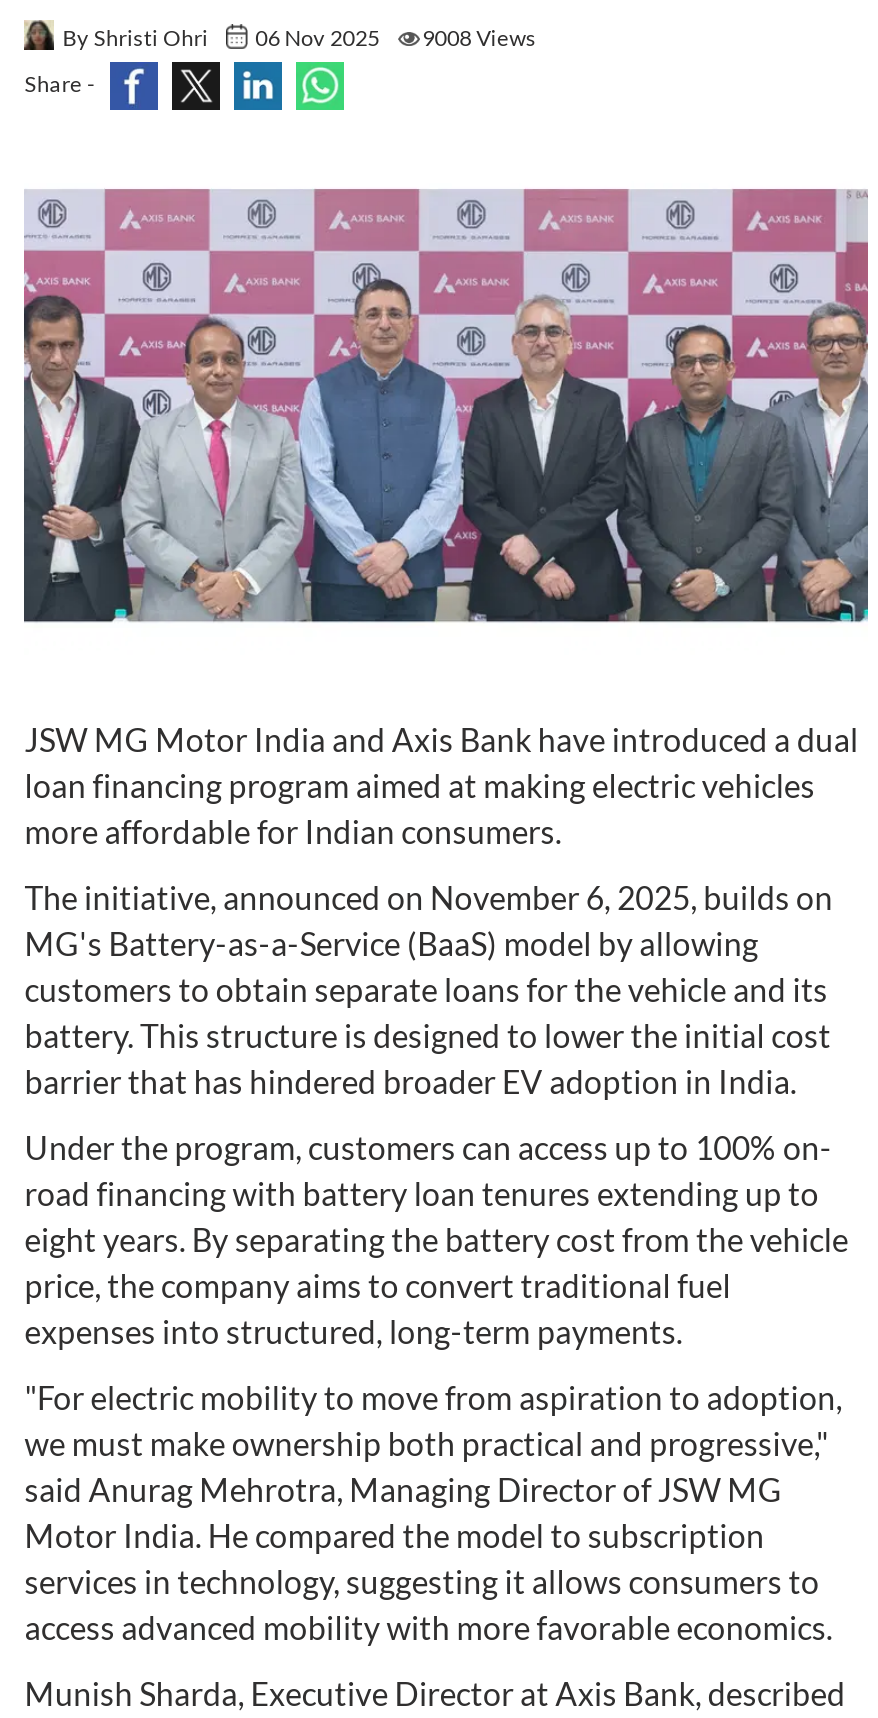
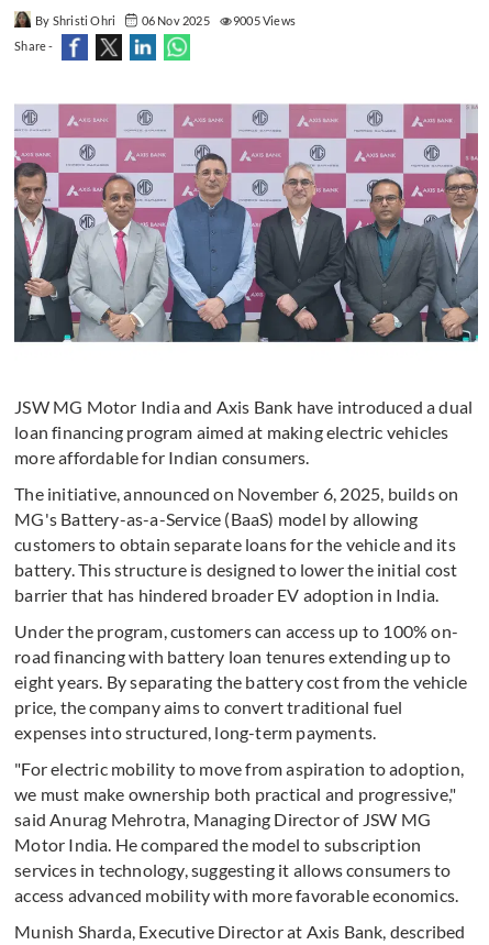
[62,24,536,50] By Shristi Ohri 06 Nov 2025 9008 Views -> [35,13,296,28] By Shristi Ohri 06 Nov 2025 9005 Views

